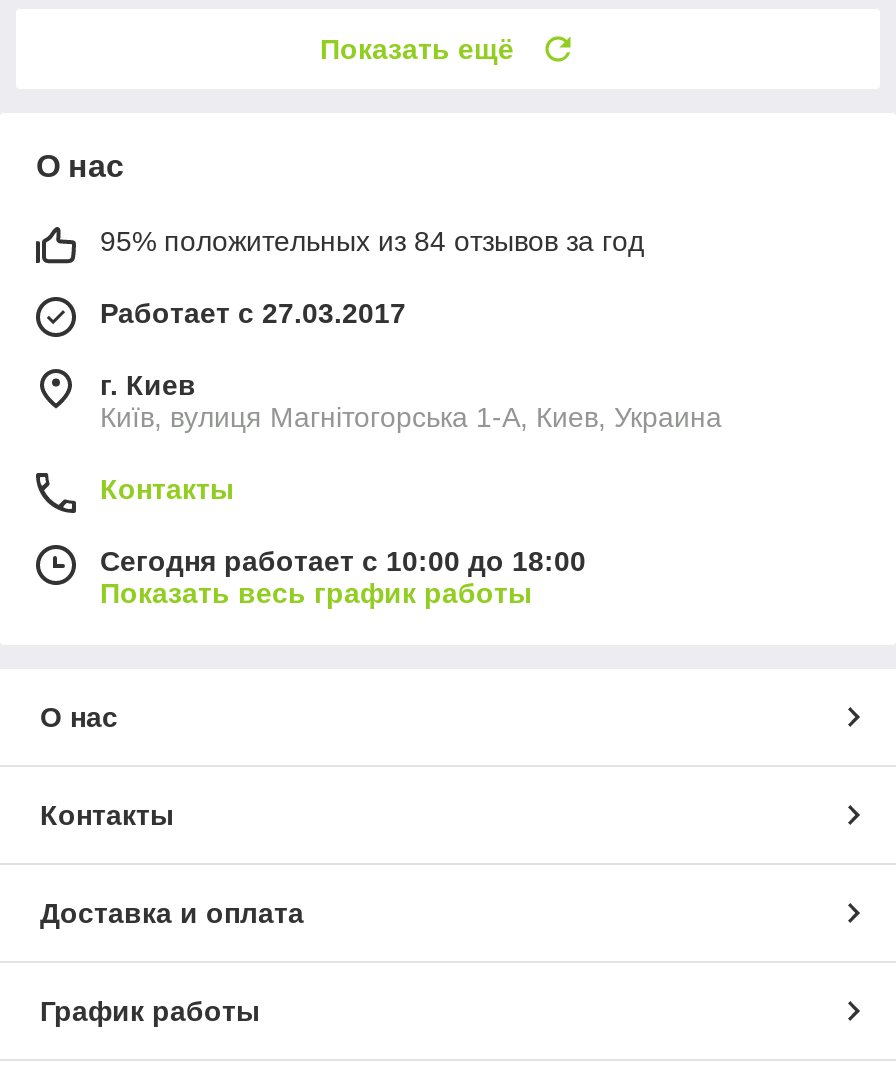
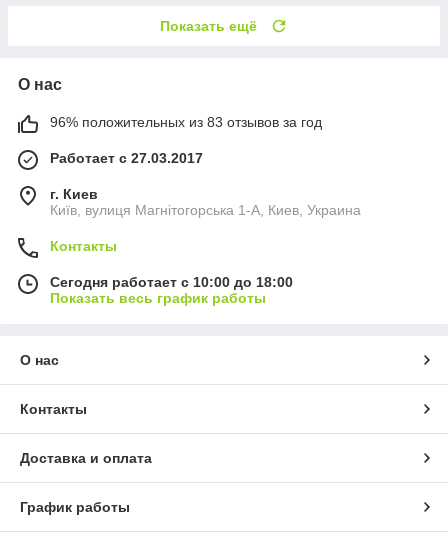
[100,226,644,258] 95% положительных из 84 отзывов за год -> [50,114,322,130] 96% положительных из 83 отзывов за год

